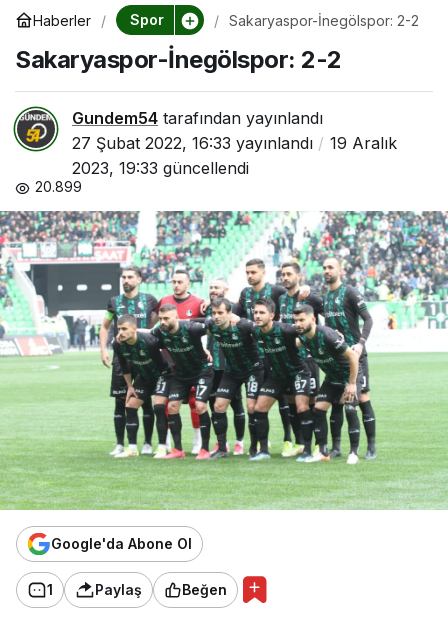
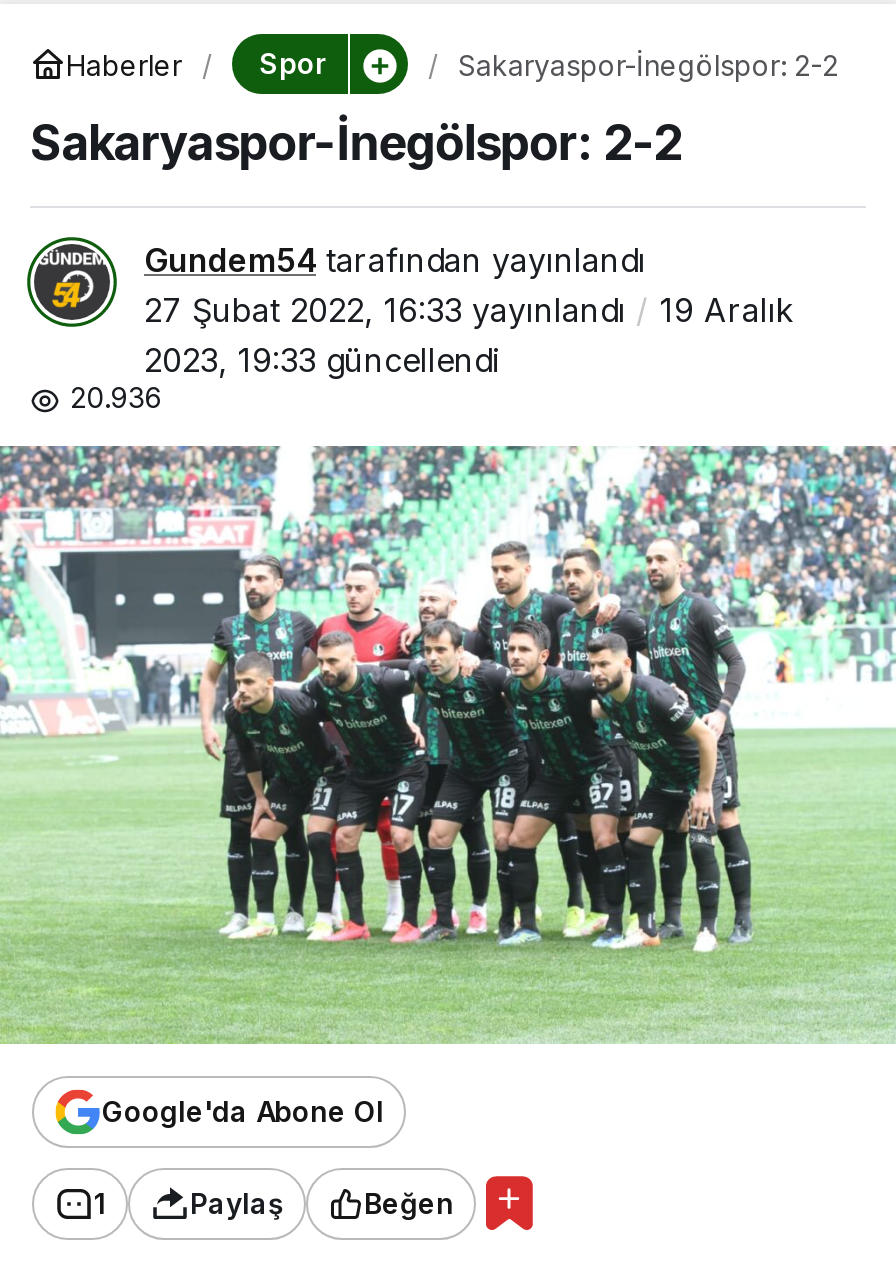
[35,178,82,195] 20.899 -> [70,381,162,415] 20.936

